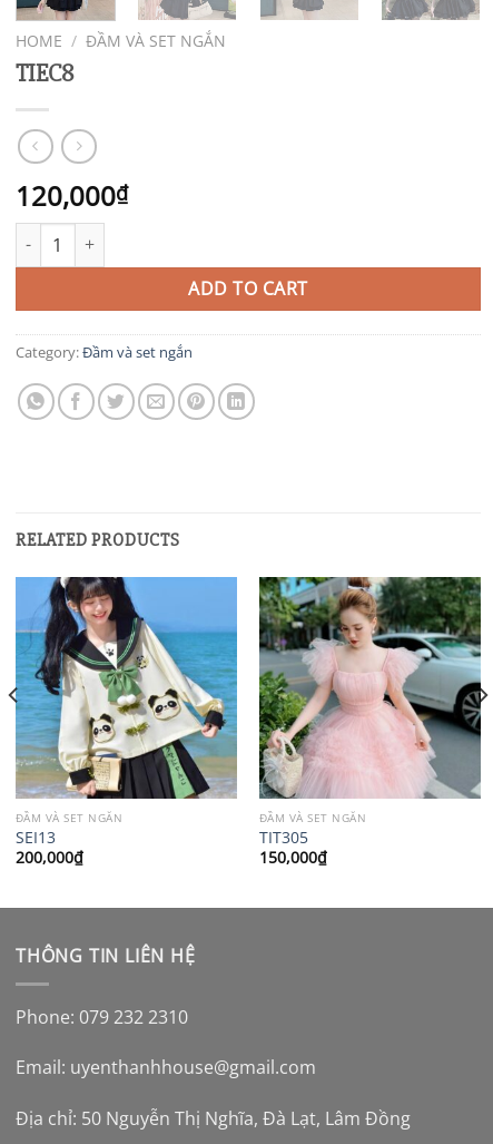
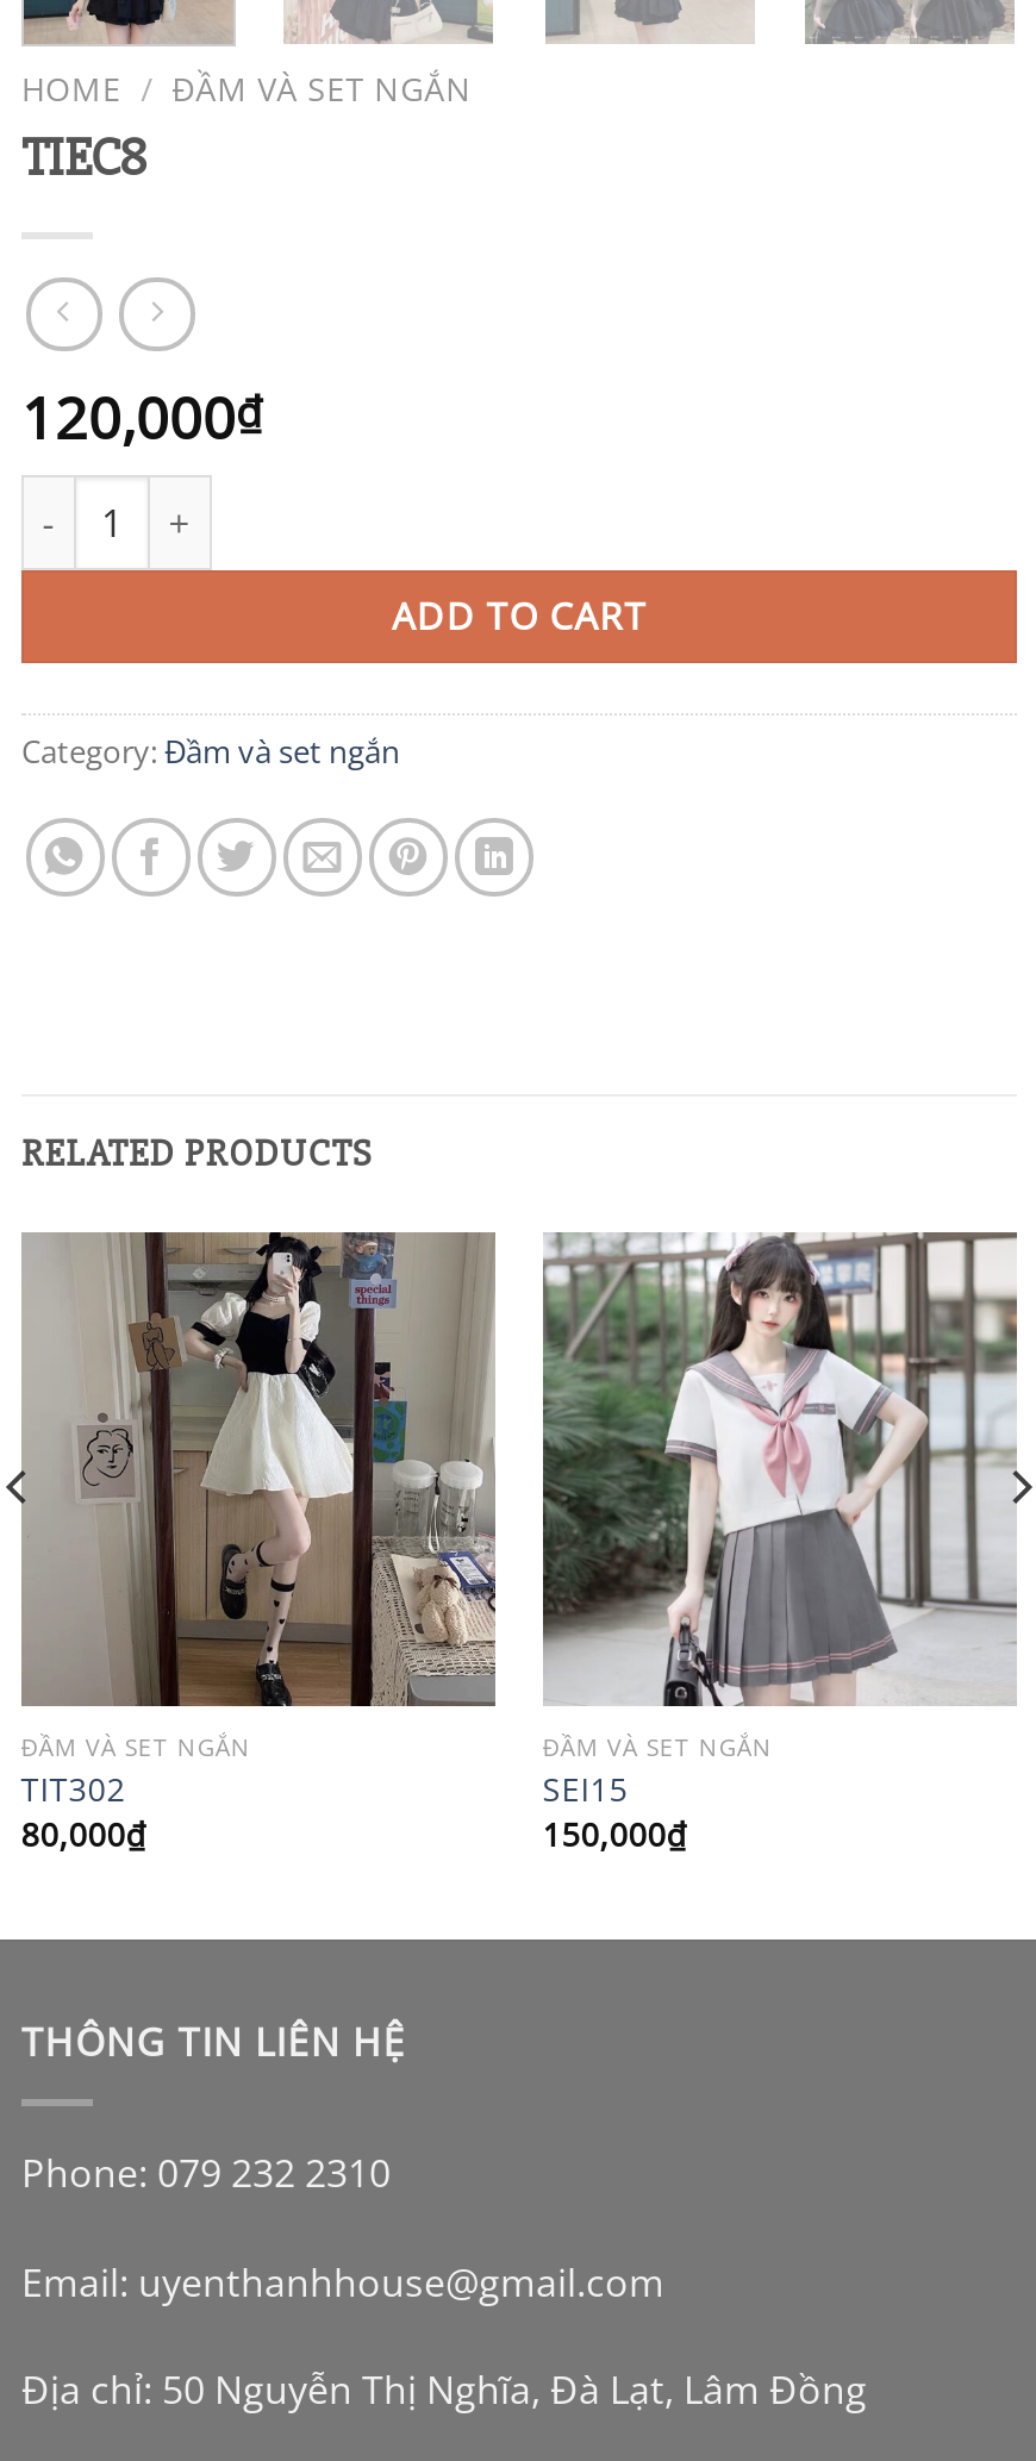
[14,576,238,868] [image] | SEI13 | 200,000₫ -> [21,1229,498,1856] [image] | TIT302 | 80,000₫
[258,576,482,848] [image] | TIT305 -> [541,1231,1019,1812] [image] | SEI15

